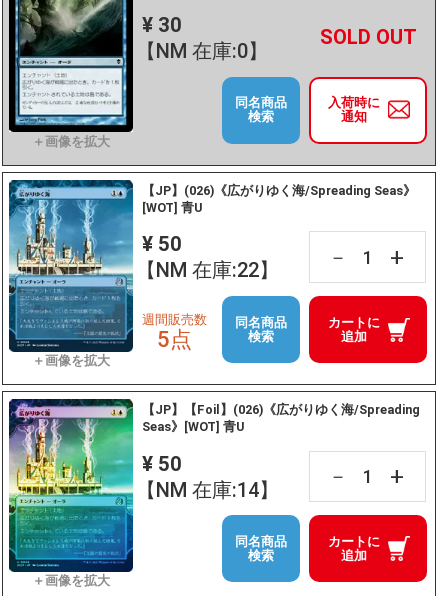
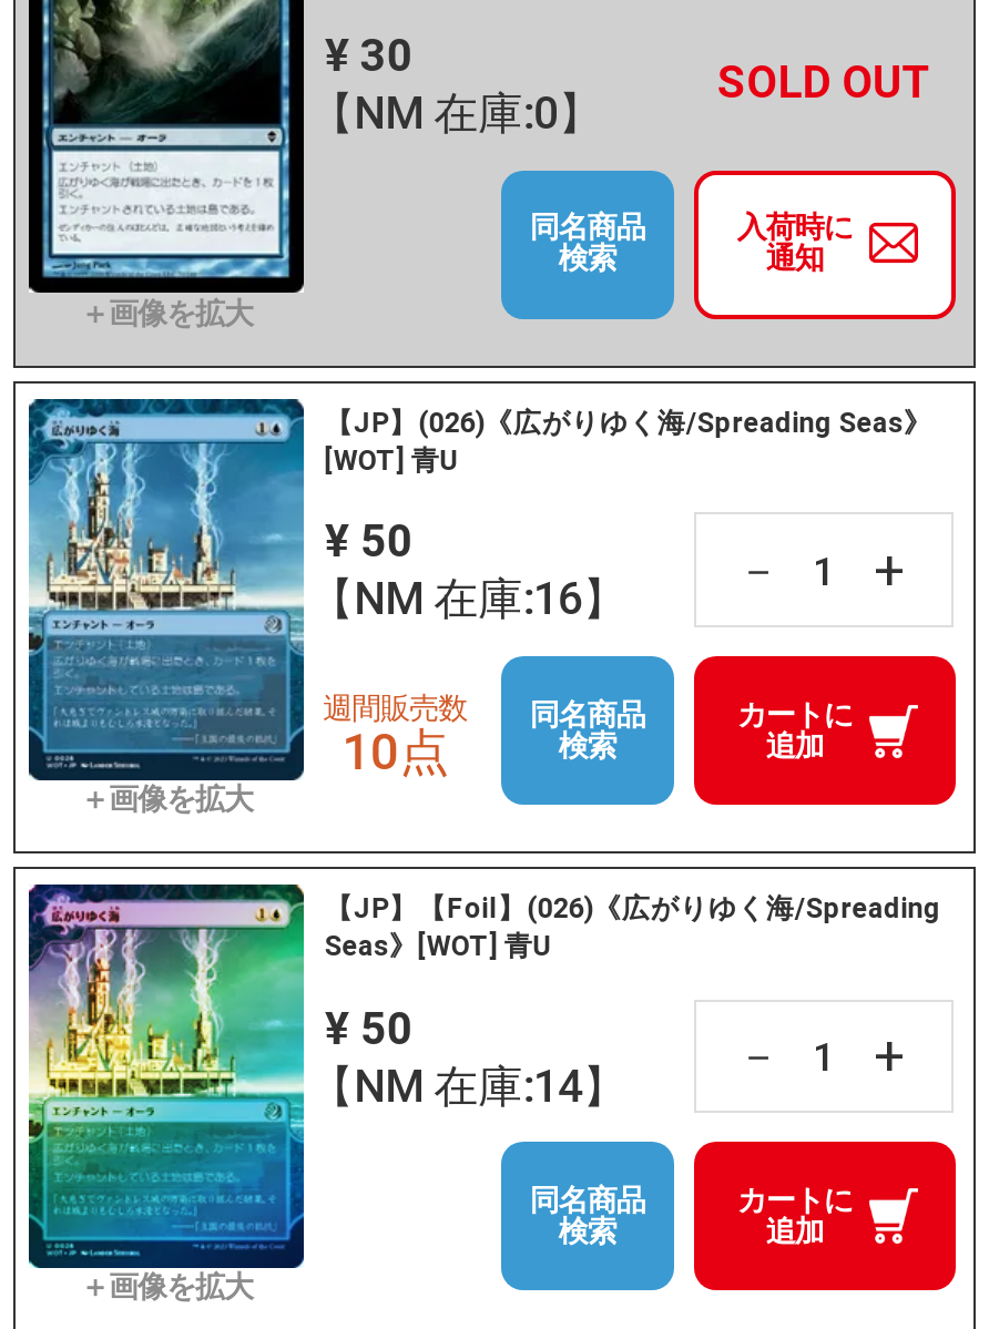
[136,258,279,282] 【NM 在庫:22】 -> [310,573,627,626] 【NM 在庫:16】
[157,326,192,352] 5点 -> [342,723,448,781] 10点

